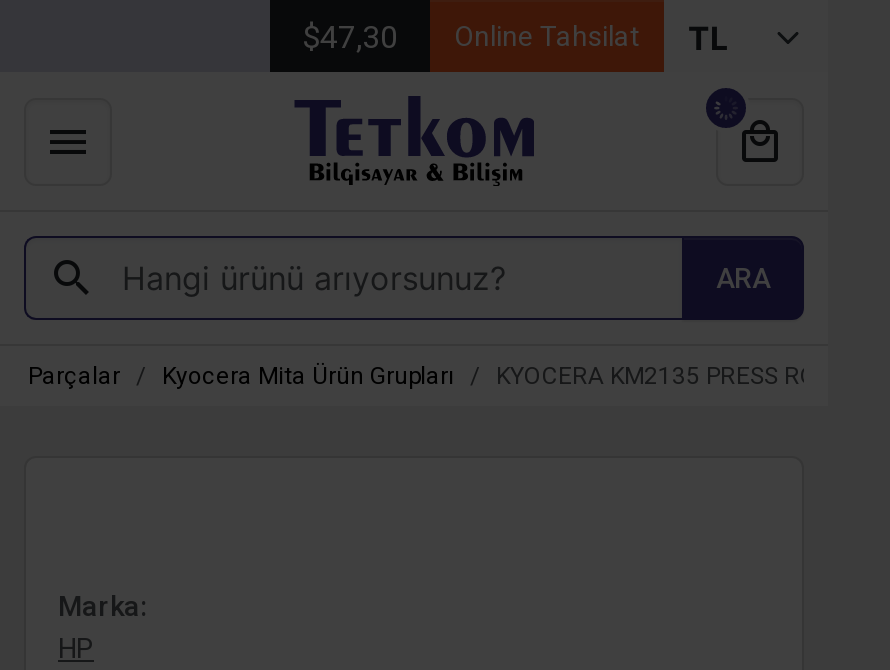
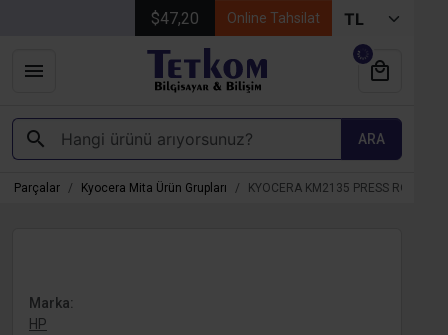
[302,17,398,55] $47,30 -> [151,8,199,27] $47,20

